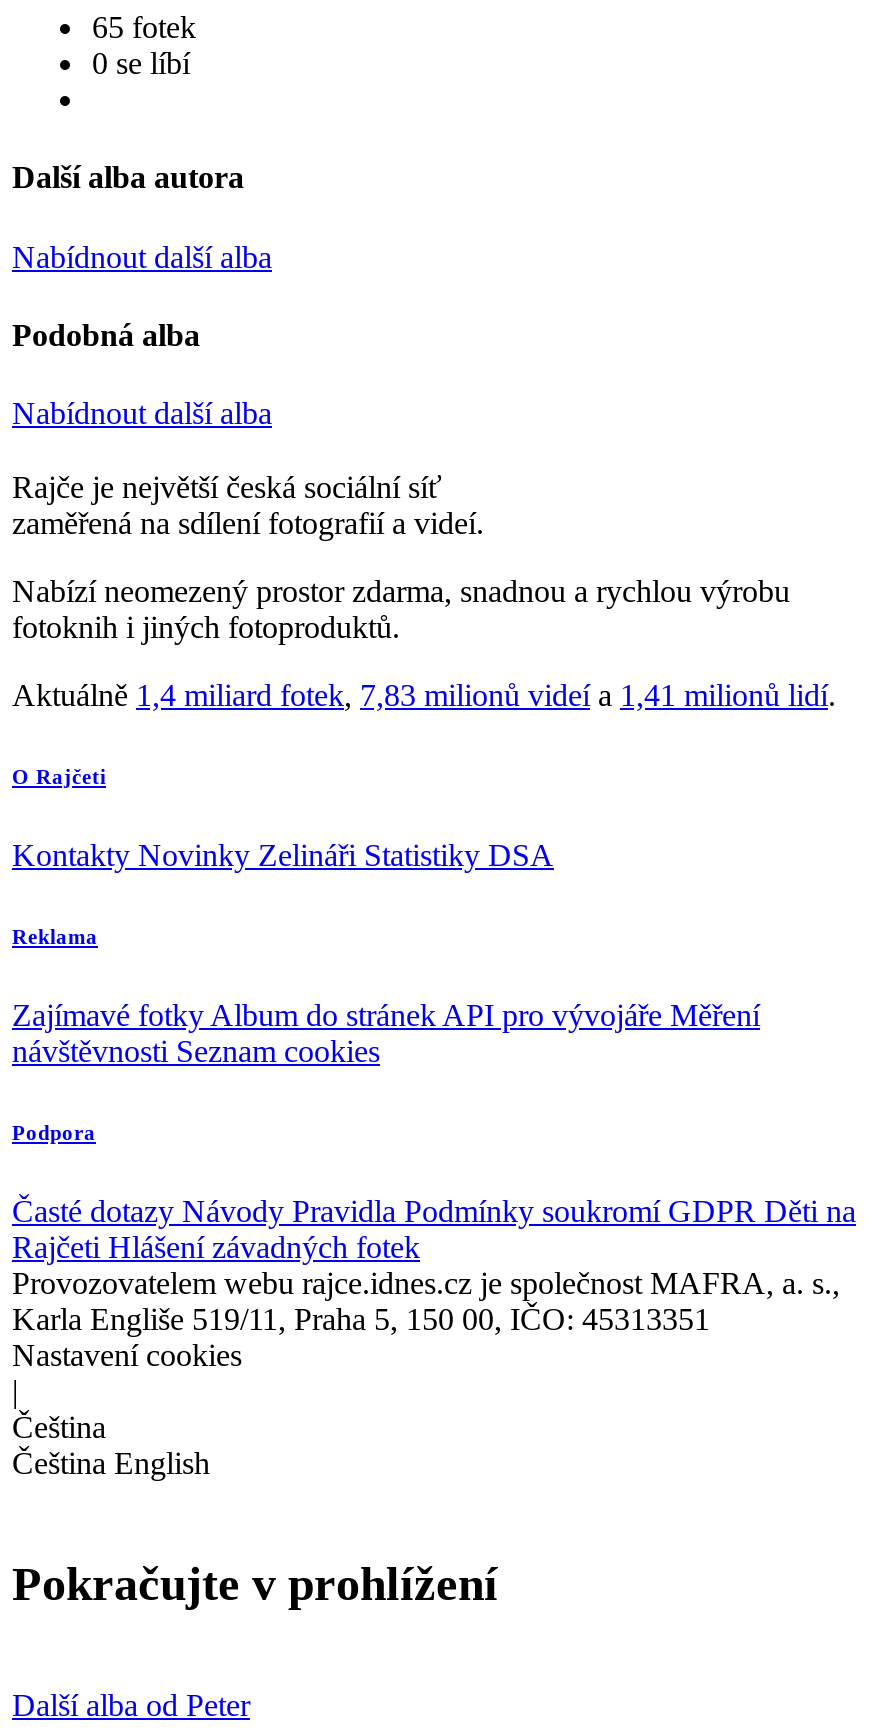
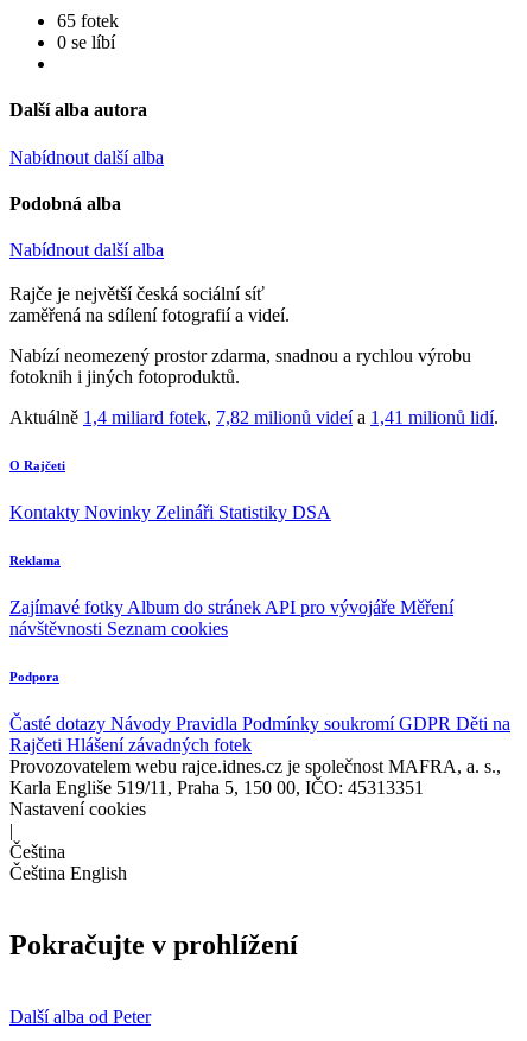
[12,678,836,712] Aktuálně 1,4 miliard fotek, 7,83 milionů videí a 1,41 milionů lidí. -> [9,407,499,427] Aktuálně 1,4 miliard fotek, 7,82 milionů videí a 1,41 milionů lidí.

